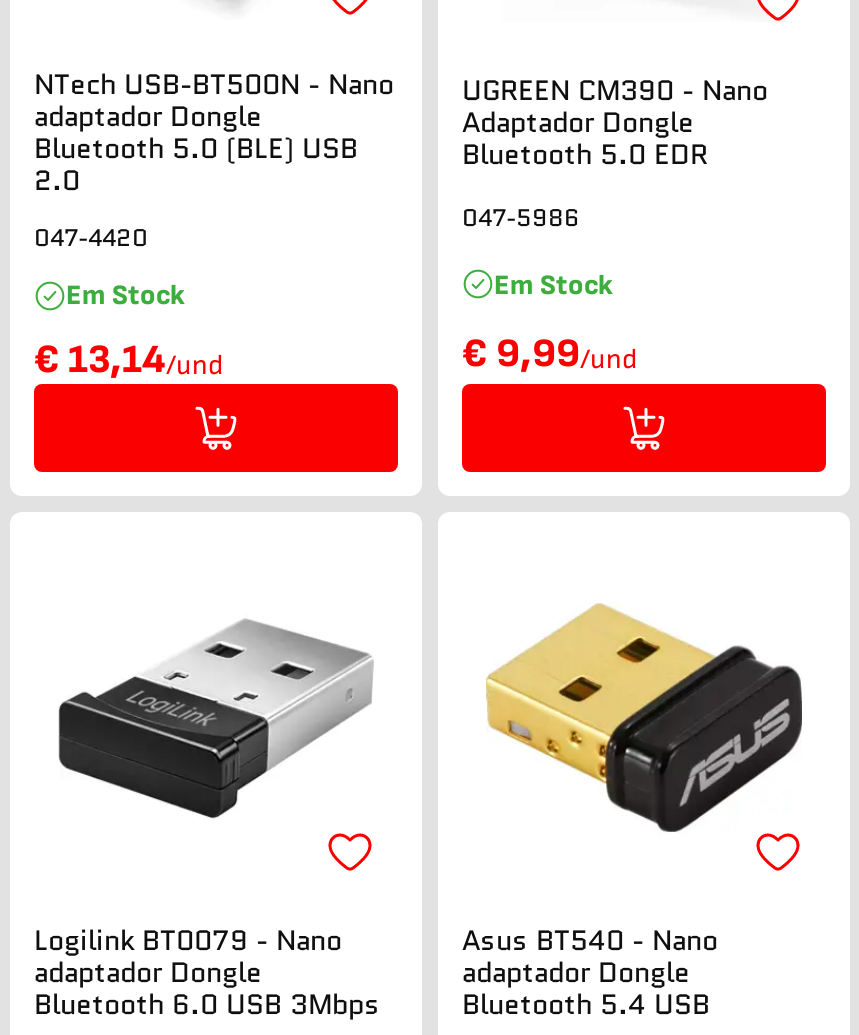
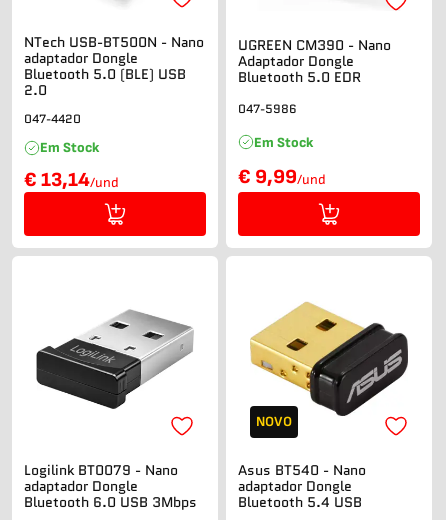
none -> [256,413,292,430] NOVO

